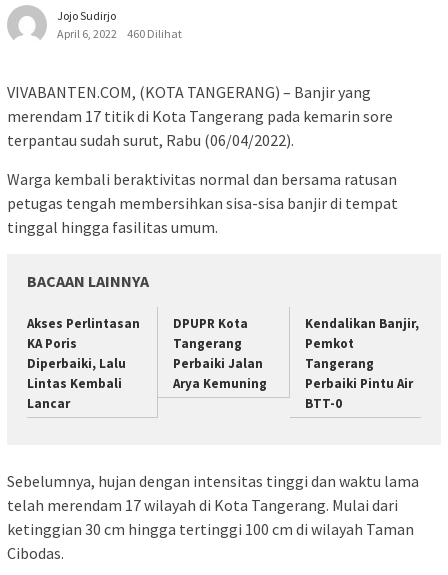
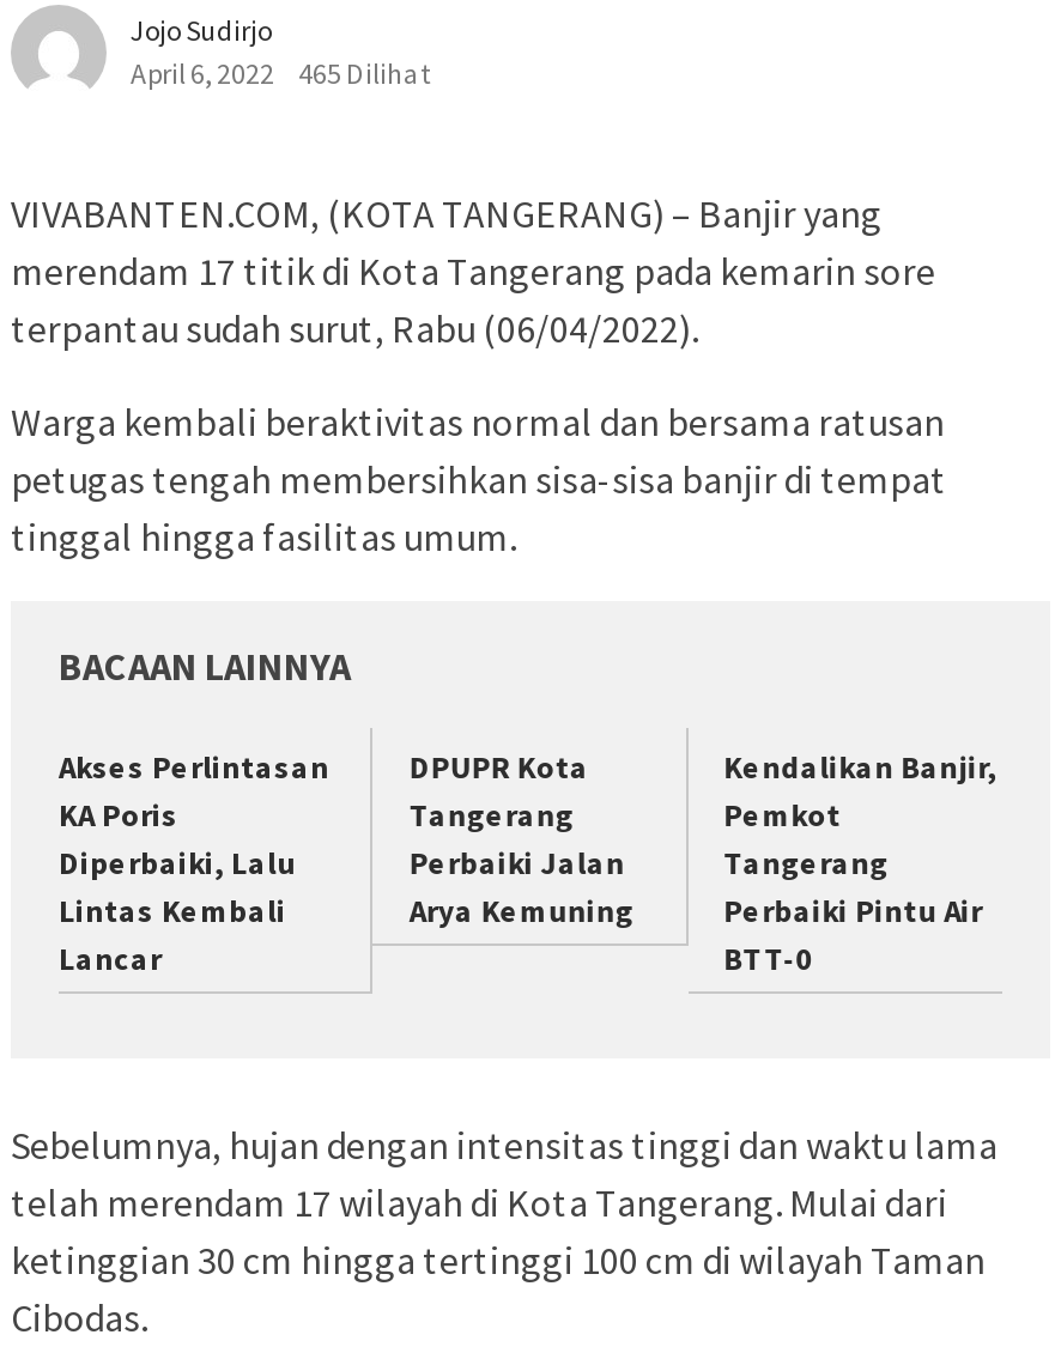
[57,26,182,41] April 6, 2022 460 Dilihat -> [131,56,430,92] April 6, 2022 465 Dilihat

